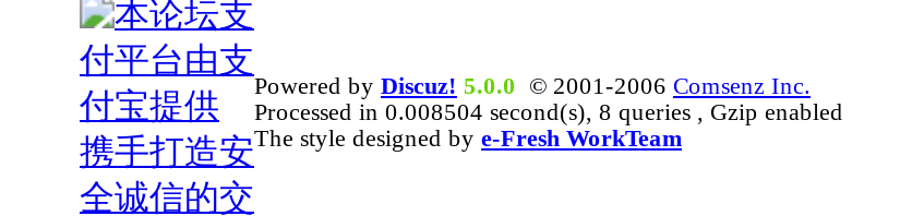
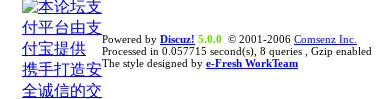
[254,98,843,124] Processed in 0.008504 second(s), 8 queries , Gzip enabled -> [102,45,372,57] Processed in 0.057715 second(s), 8 queries , Gzip enabled

